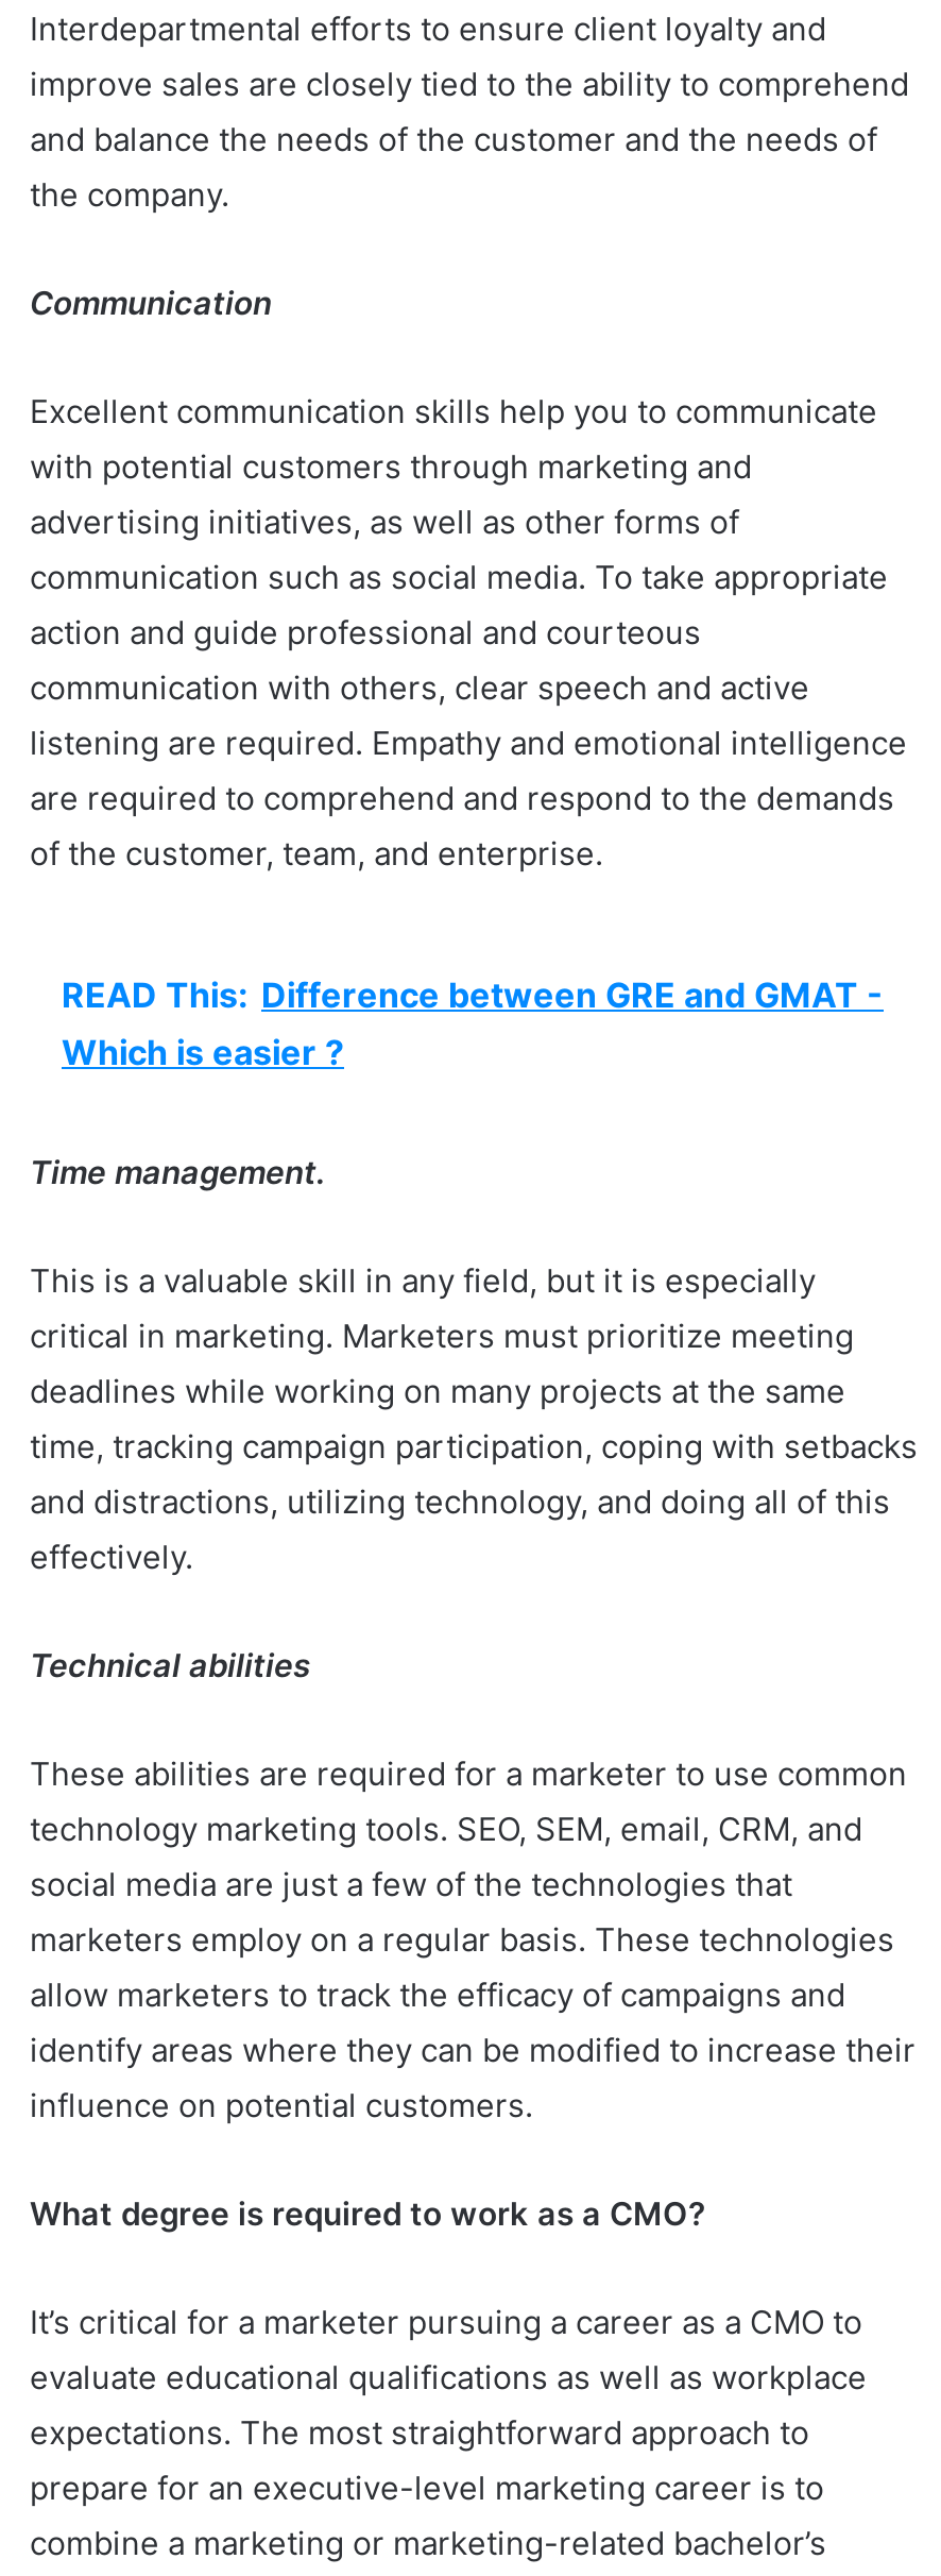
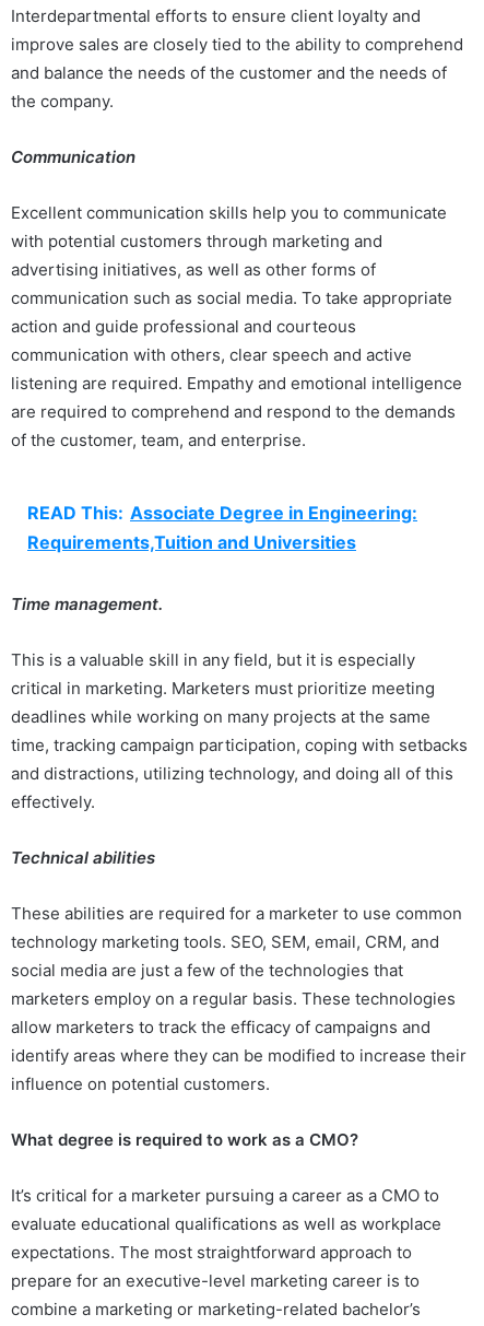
[62,974,884,1074] READ This: Difference between GRE and GMAT - | Which is easier ? -> [27,502,417,554] READ This: Associate Degree in Engineering: | Requirements,Tuition and Universities

